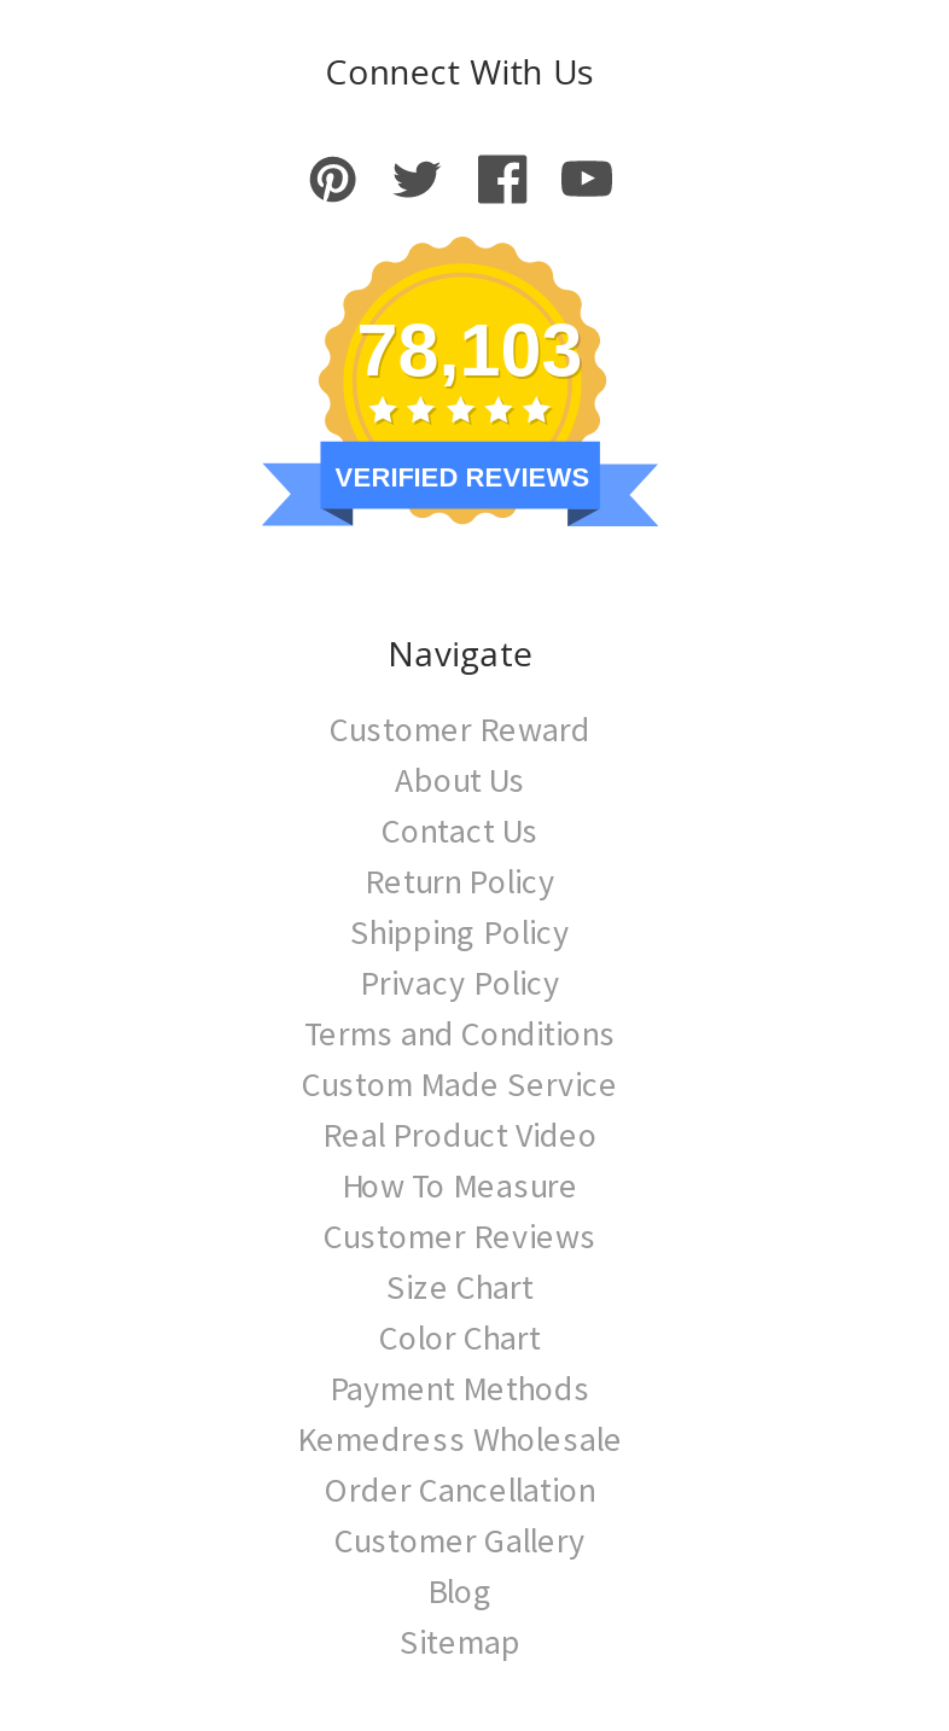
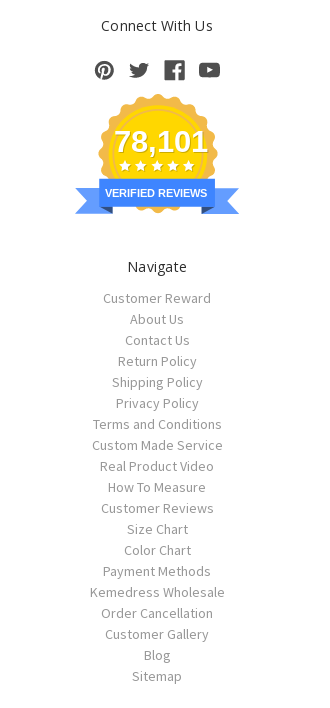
[355,309,581,392] 78,103 -> [114,124,208,159] 78,101

